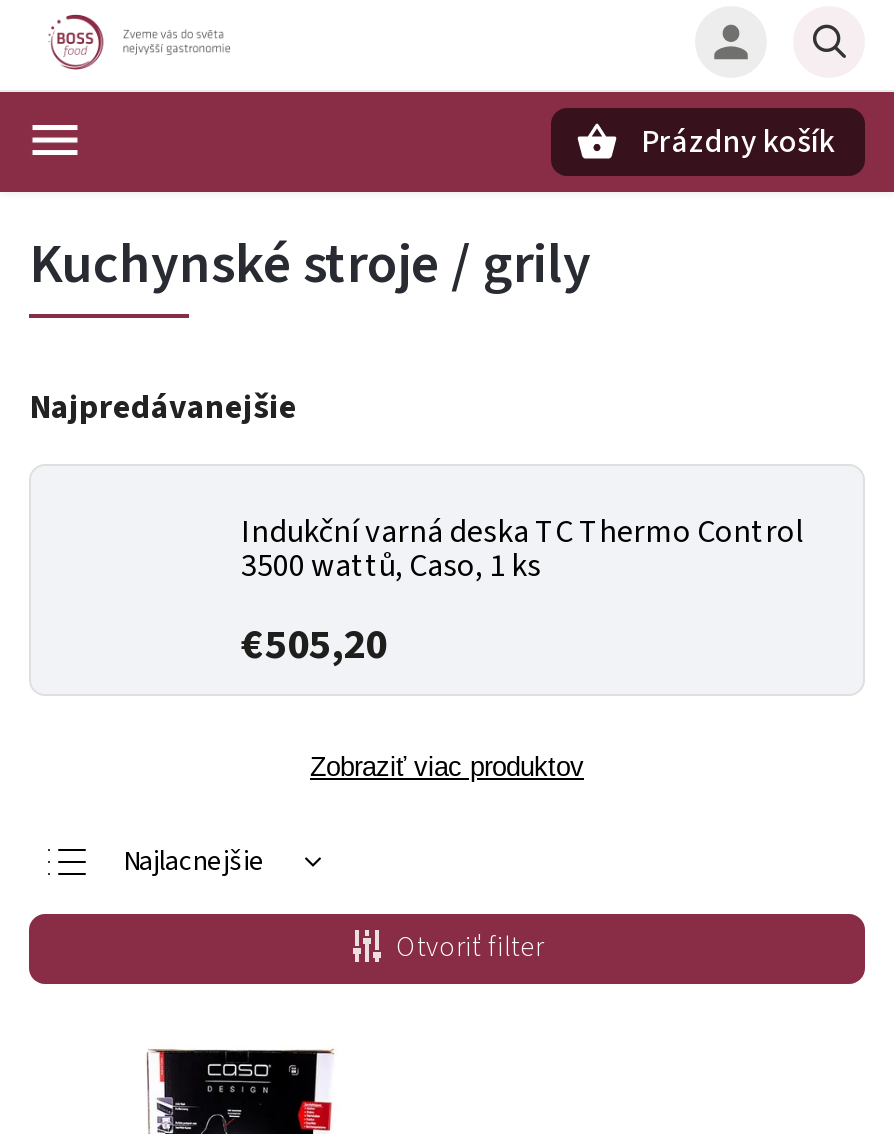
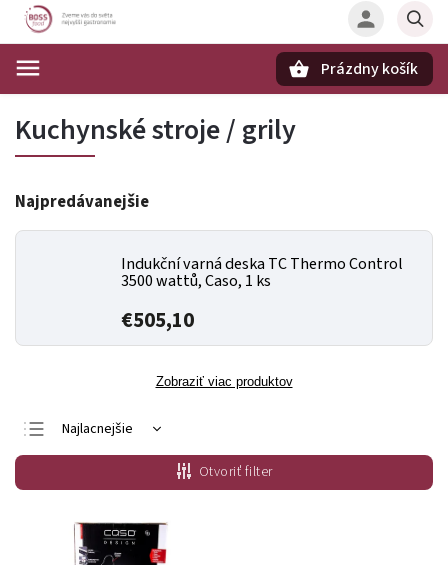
[241,614,387,674] €505,20 -> [121,305,194,335] €505,10

